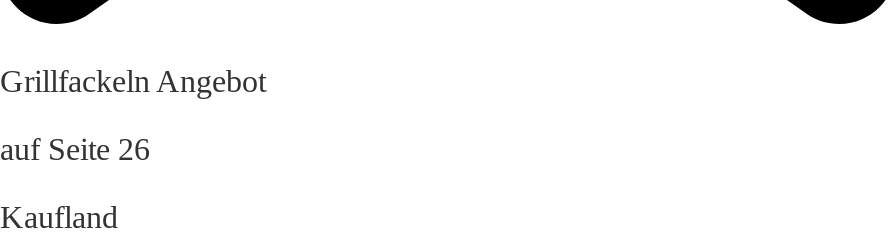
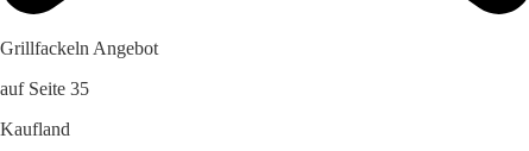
[0,131,150,165] auf Seite 26 -> [0,78,89,98] auf Seite 35

